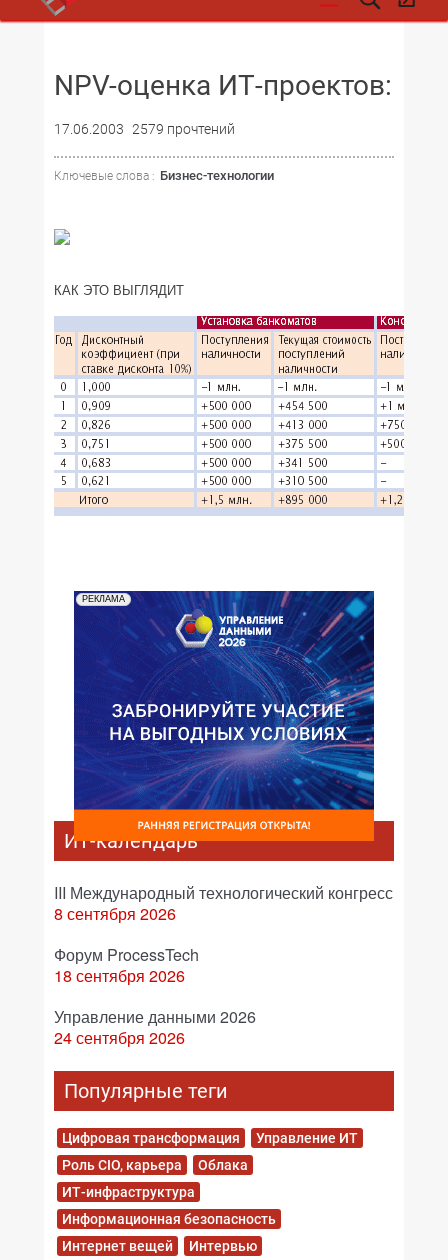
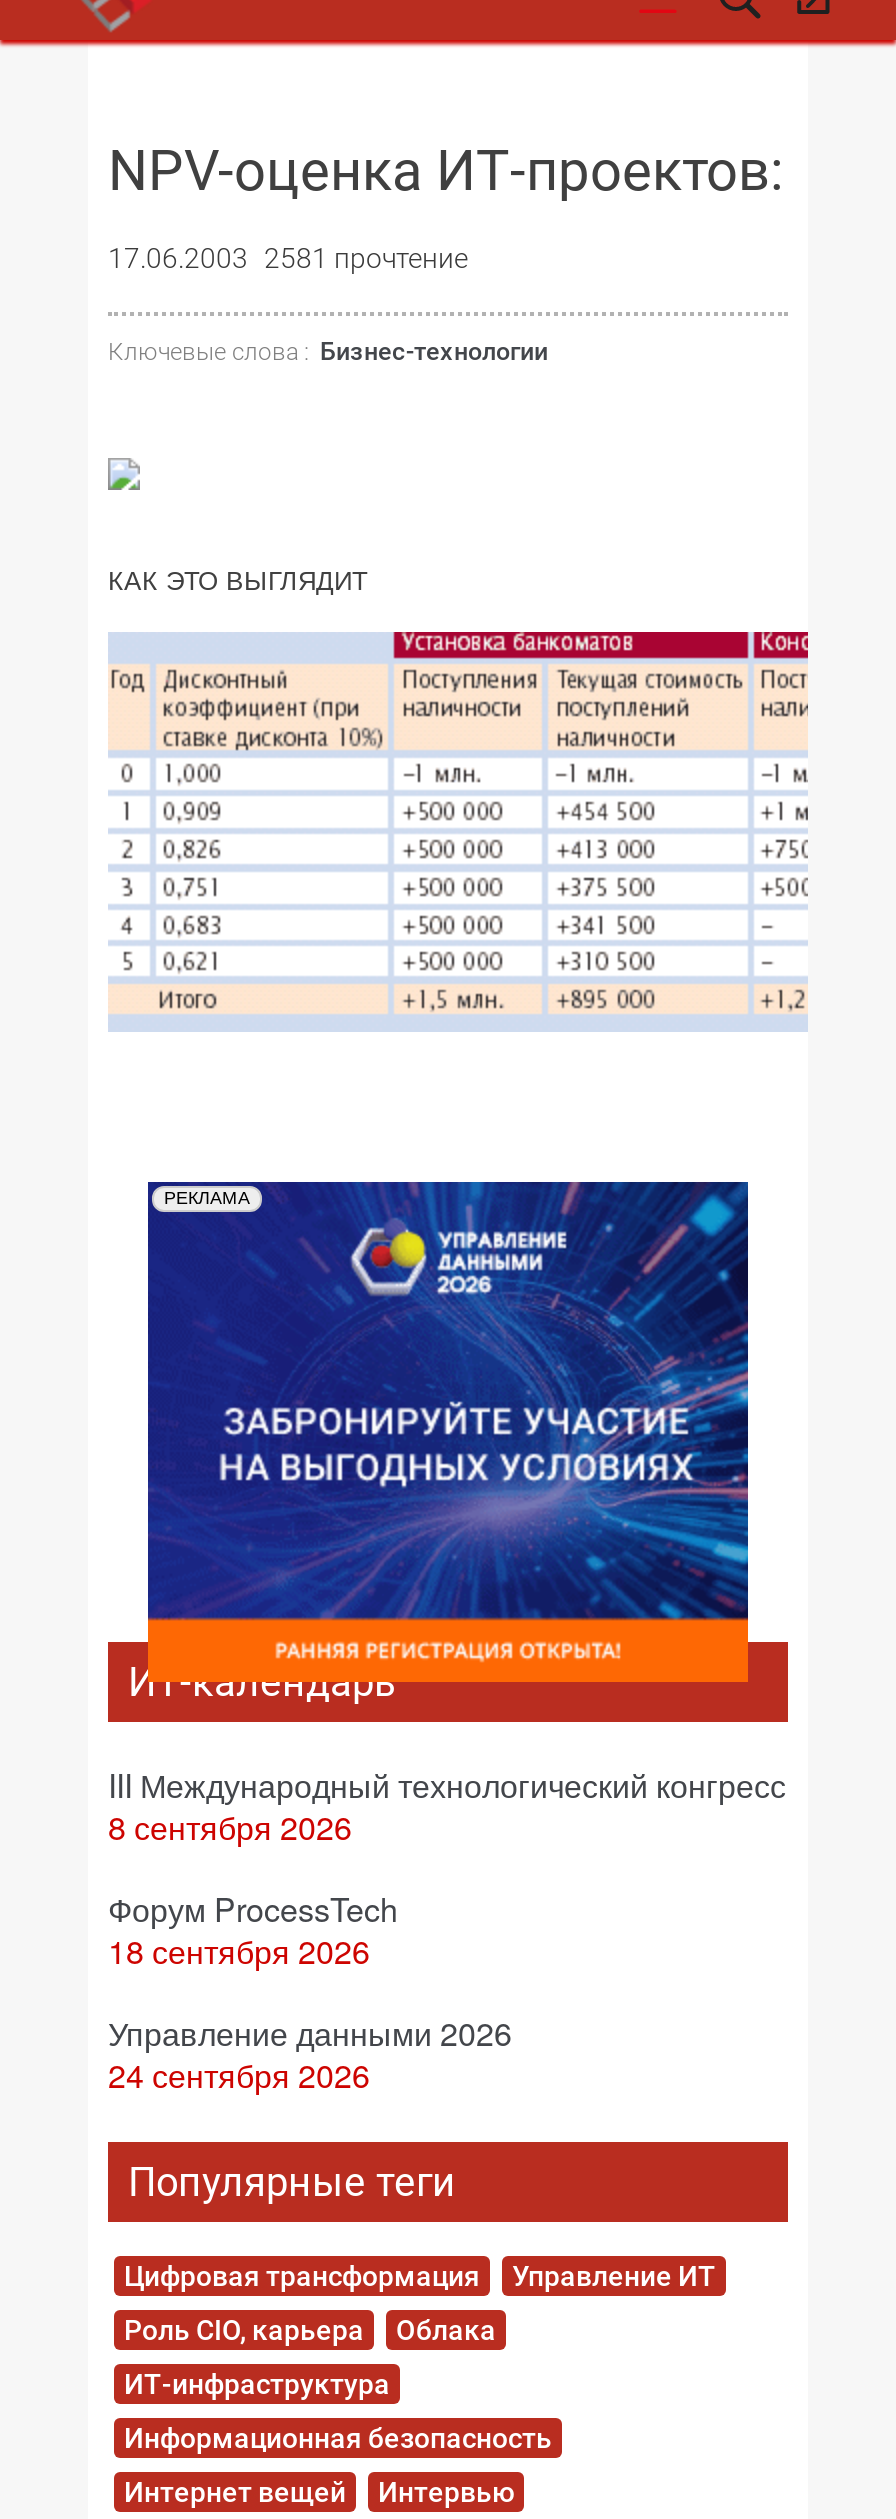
[54,121,235,137] 17.06.2003 2579 прочтений -> [108,242,468,274] 17.06.2003 2581 прочтение

